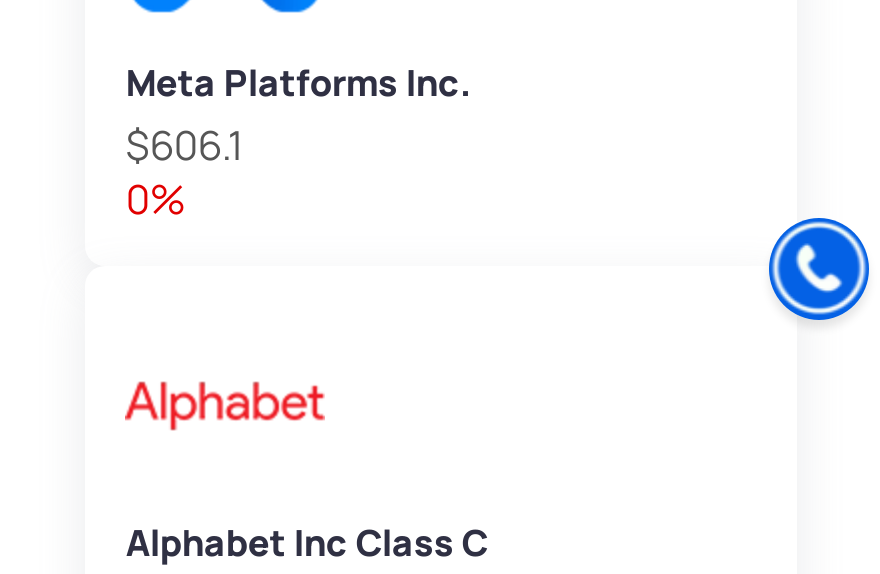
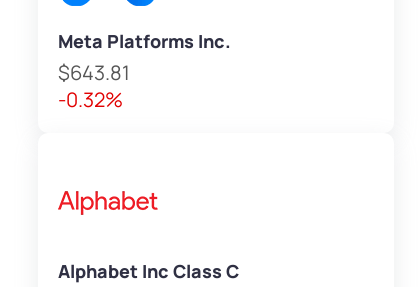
[126,119,244,173] $606.1 -> [58,59,130,86] $643.81
[126,173,186,227] 0% -> [58,86,123,113] -0.32%
[767,216,871,324] [image] -> none

